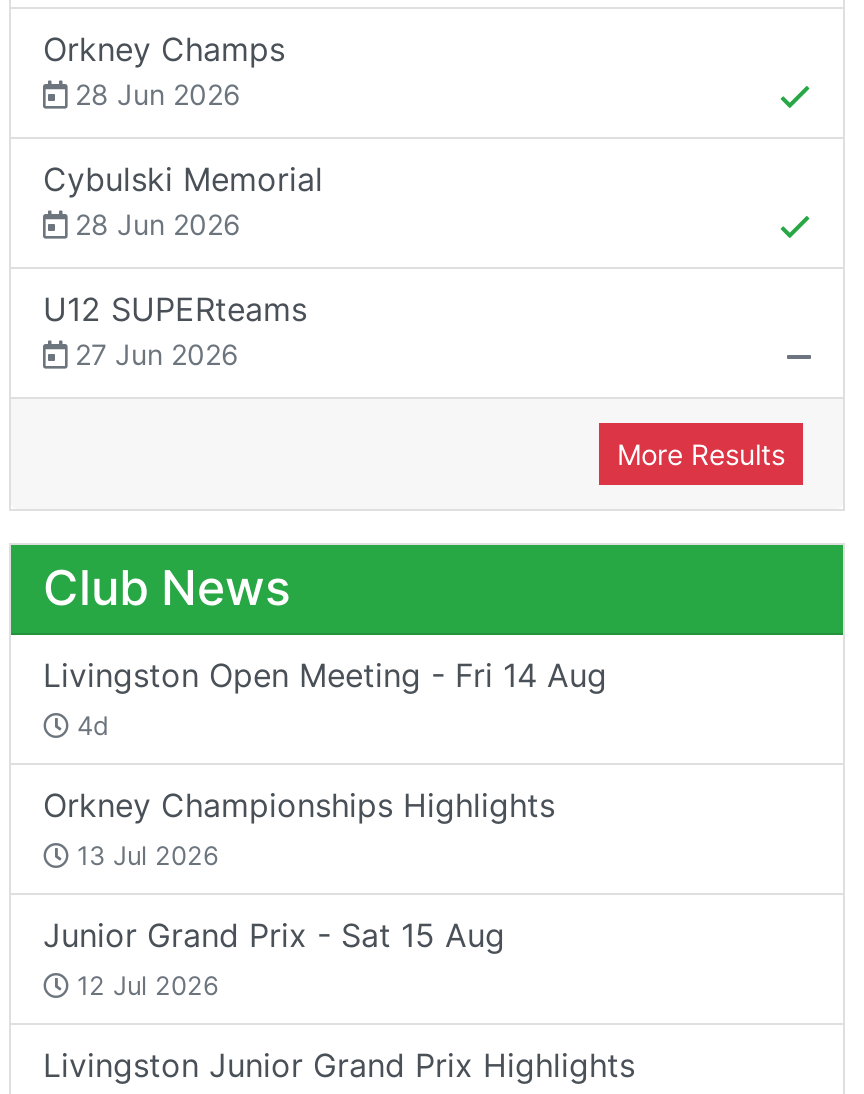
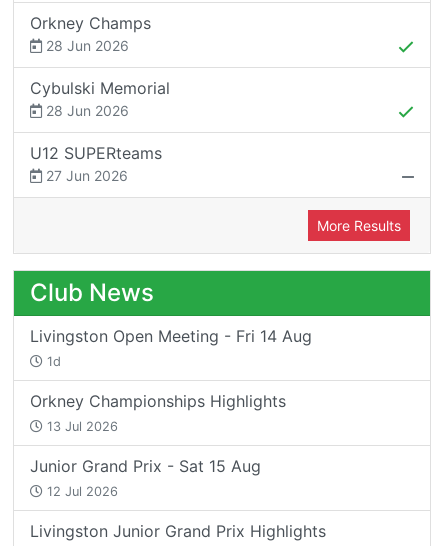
[69,710,109,740] 4d -> [43,354,61,369] 1d

